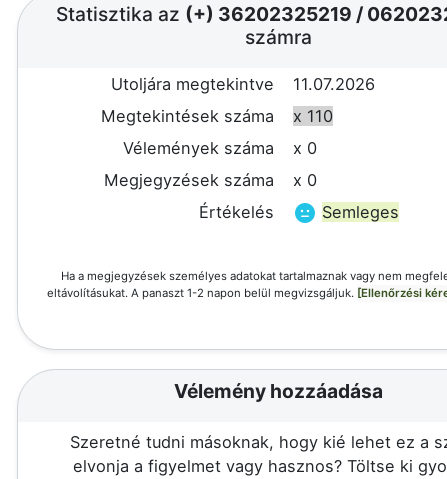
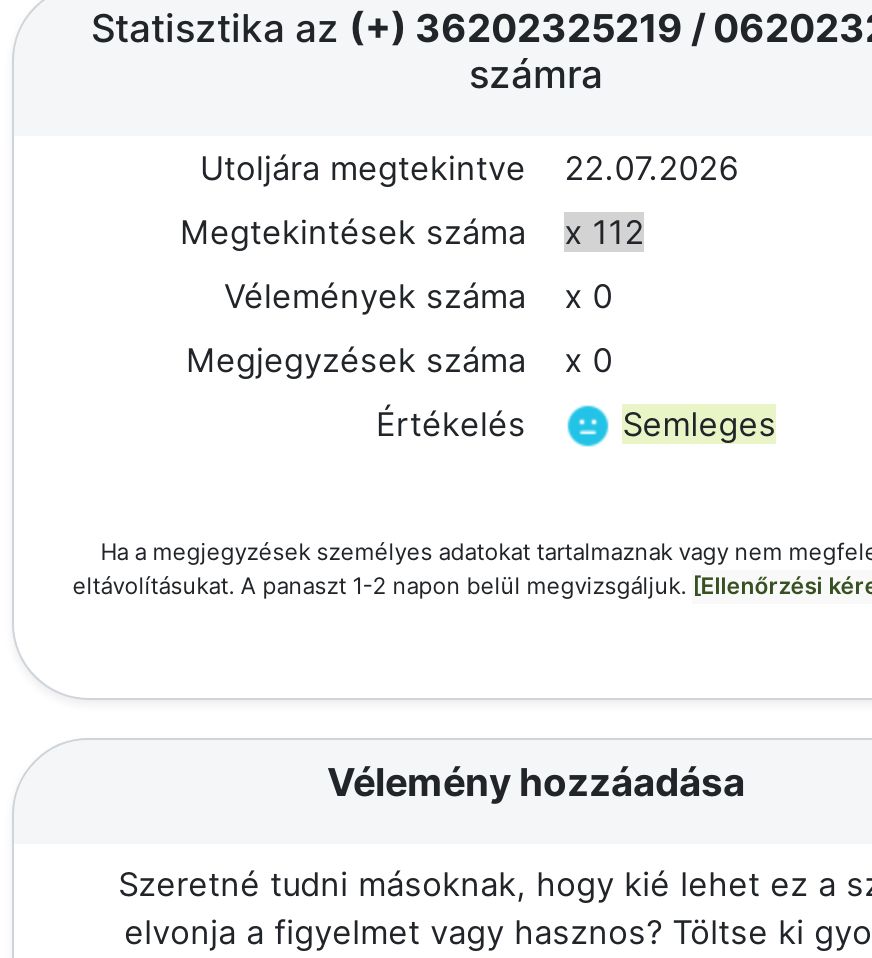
[111,74,375,94] Utoljára megtekintve 11.07.2026 -> [200,148,738,188] Utoljára megtekintve 22.07.2026
[101,106,333,126] Megtekintések száma x 110 -> [180,212,644,252] Megtekintések száma x 112

